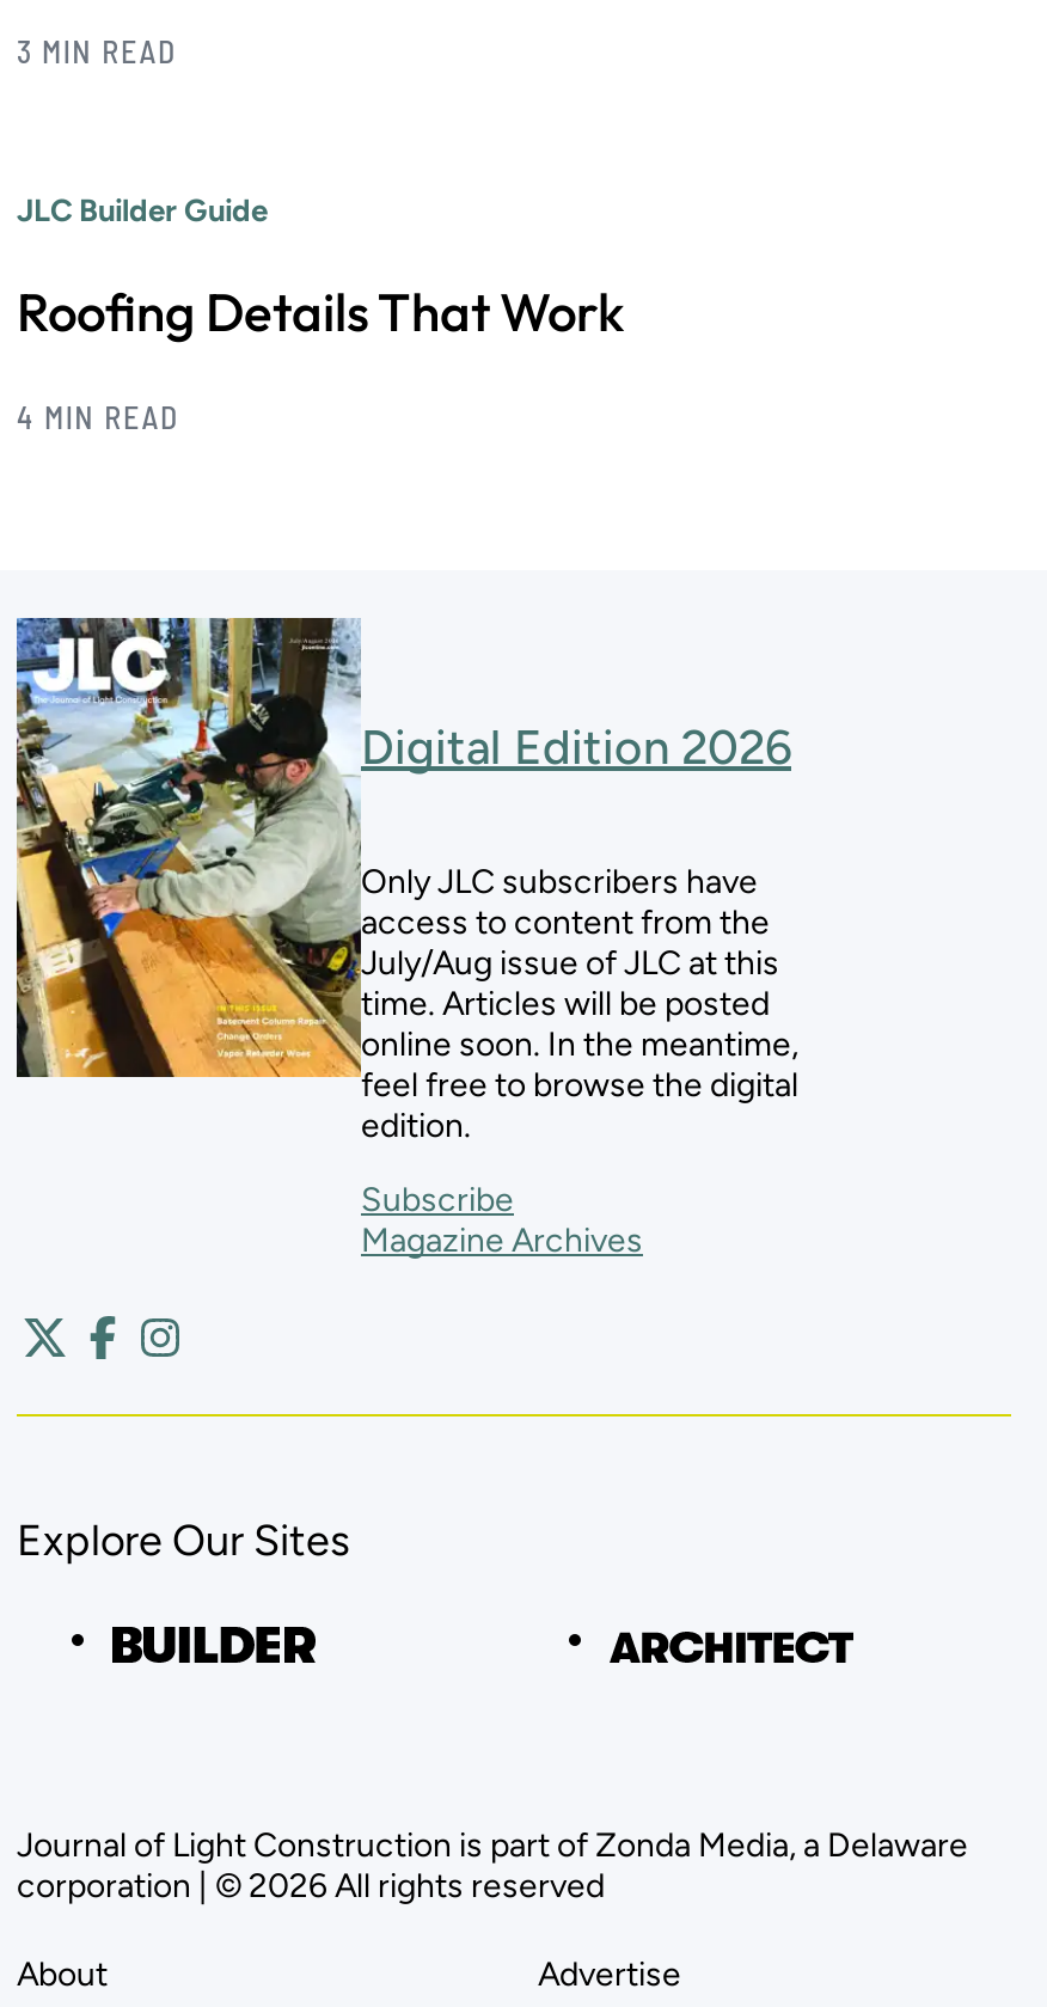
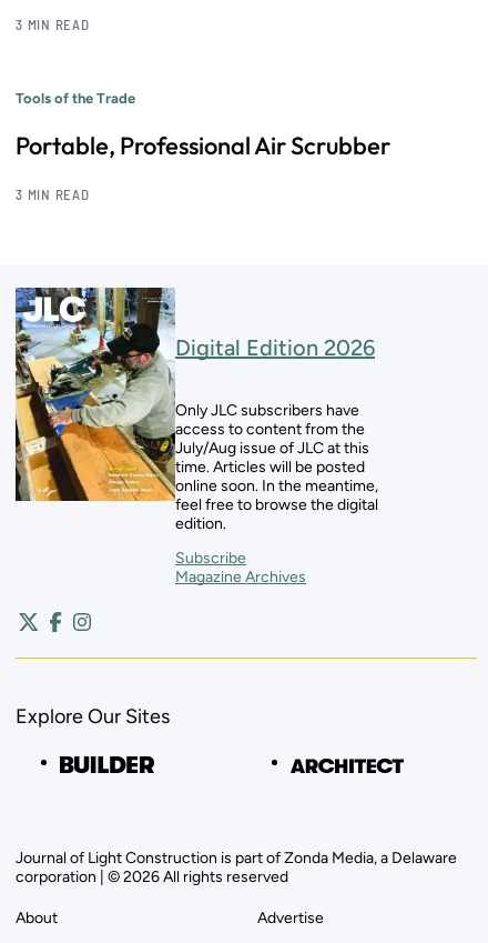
[17,191,268,227] JLC Builder Guide -> [16,90,135,106] Tools of the Trade
[17,278,624,345] Roofing Details That Work -> [16,130,390,161] Portable, Professional Air Scrubber
[17,397,179,435] 4 MIN READ -> [16,185,90,203] 3 MIN READ

